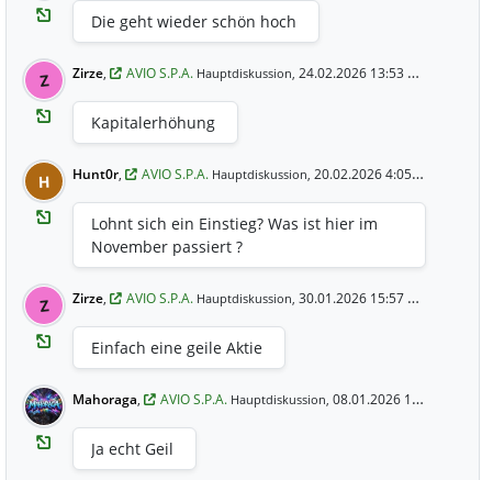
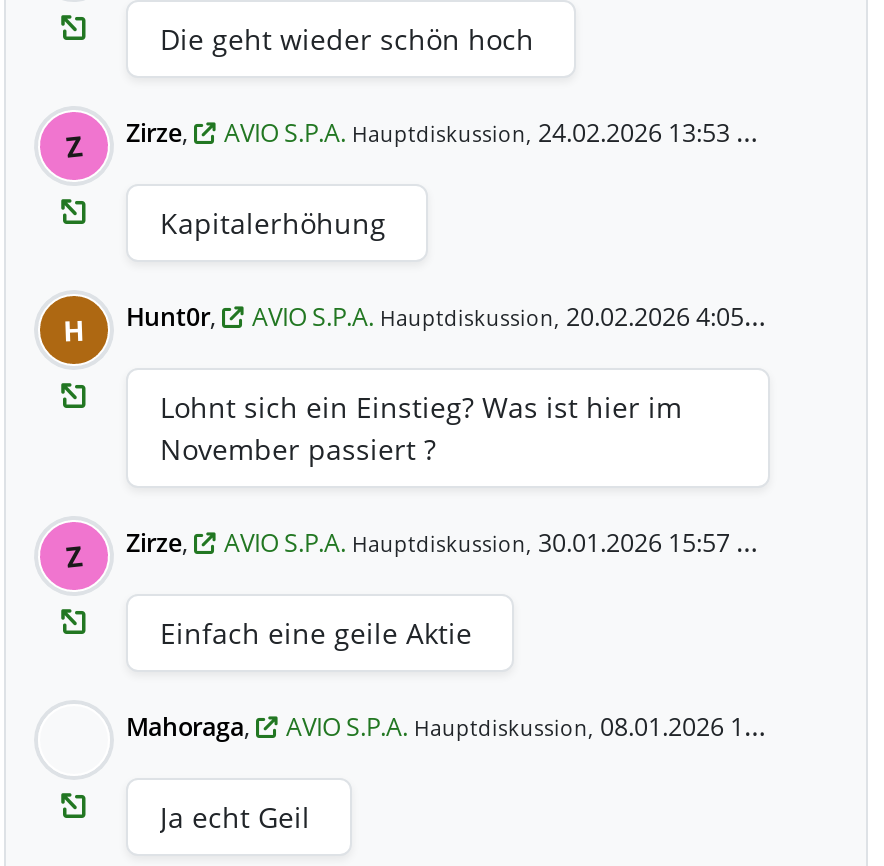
[24,387,64,426] [image] -> none

